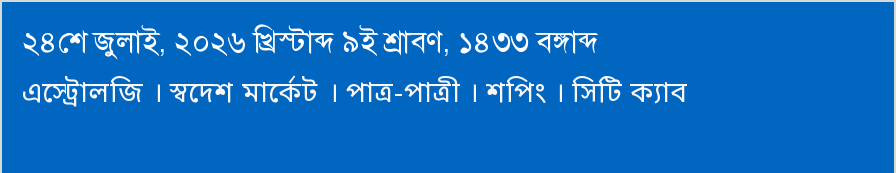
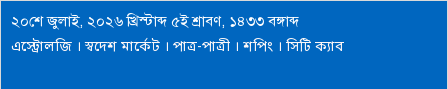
[22,24,598,60] ২৪শে জুলাই, ২০২৬ খ্রিস্টাব্দ ৯ই শ্রাবণ, ১৪৩৩ বঙ্গাব্দ -> [11,12,299,30] ২০শে জুলাই, ২০২৬ খ্রিস্টাব্দ ৫ই শ্রাবণ, ১৪৩৩ বঙ্গাব্দ

